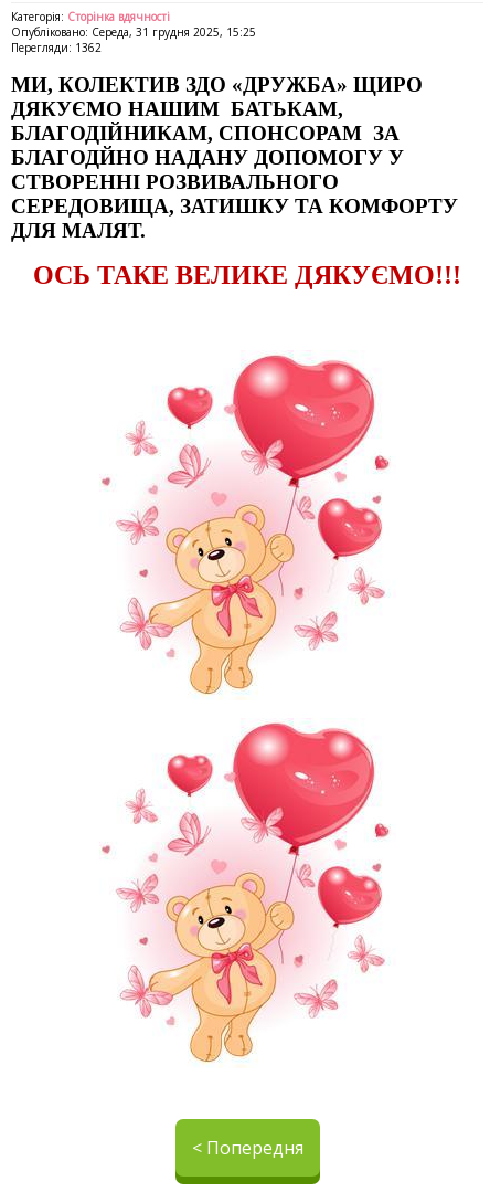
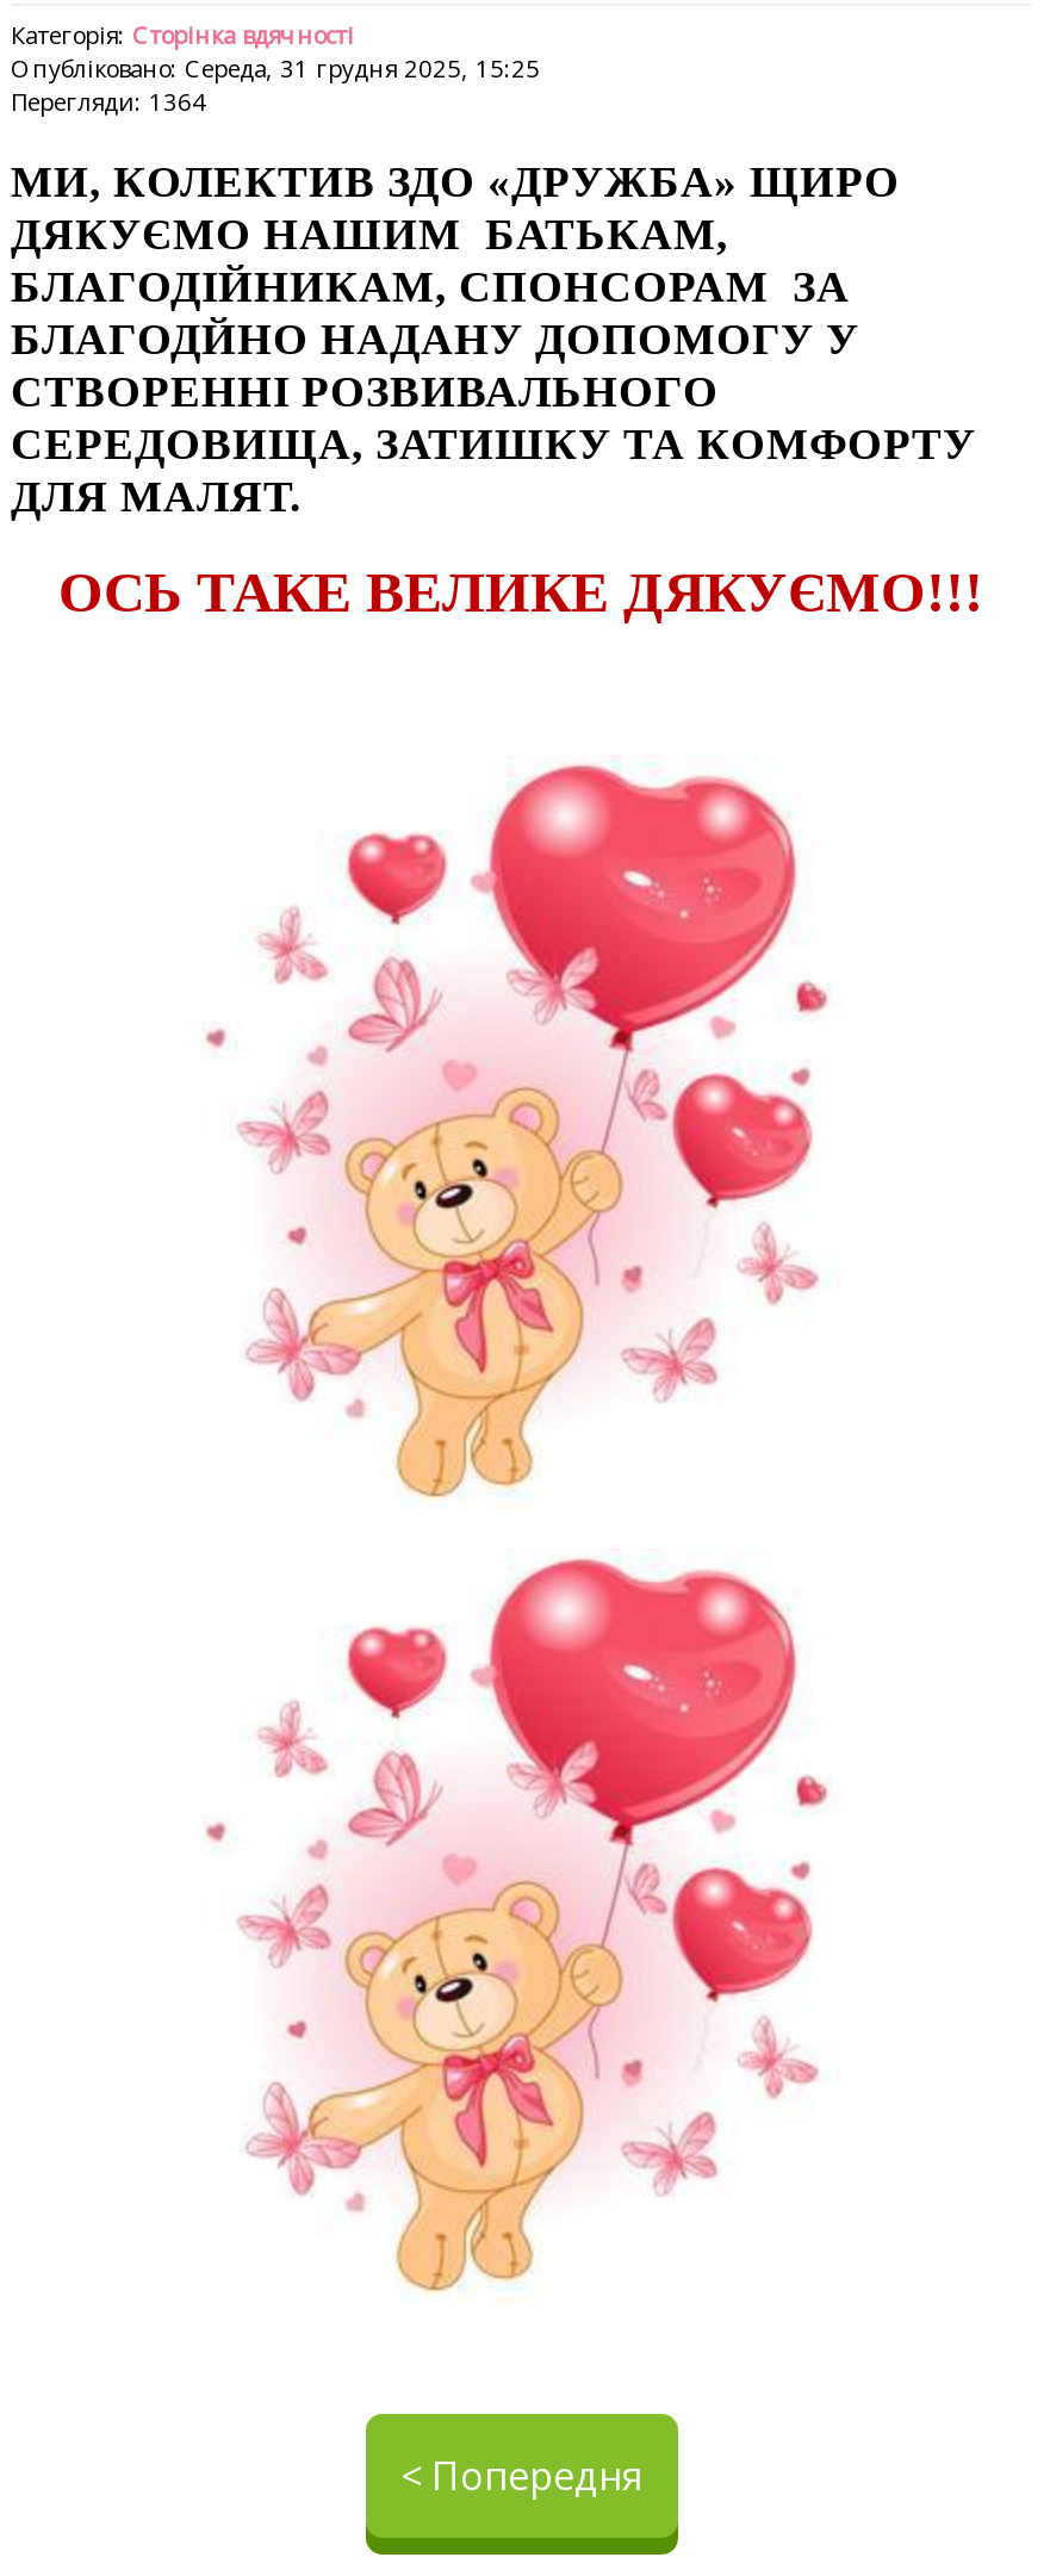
[11,40,102,55] Перегляди: 1362 -> [11,85,206,118] Перегляди: 1364

